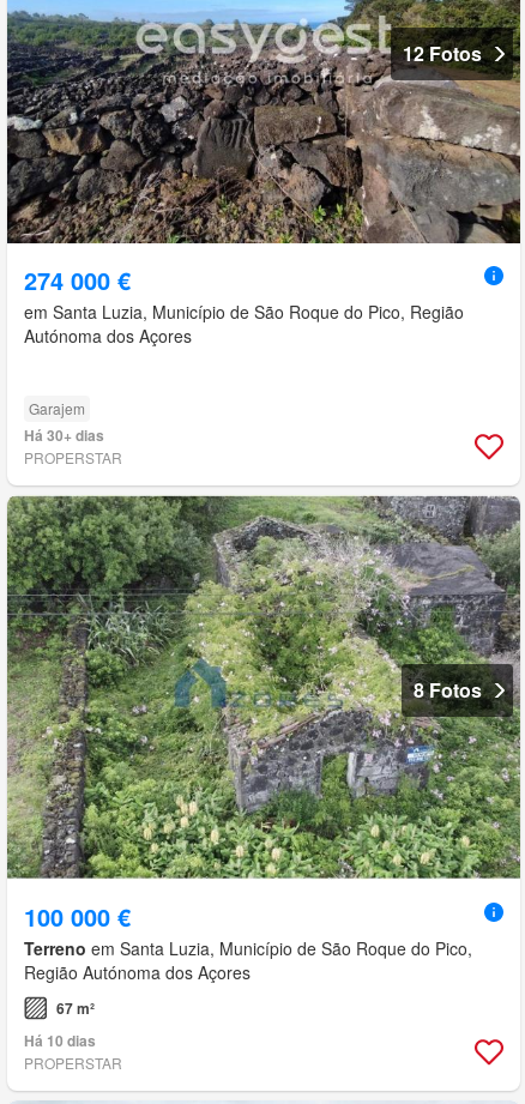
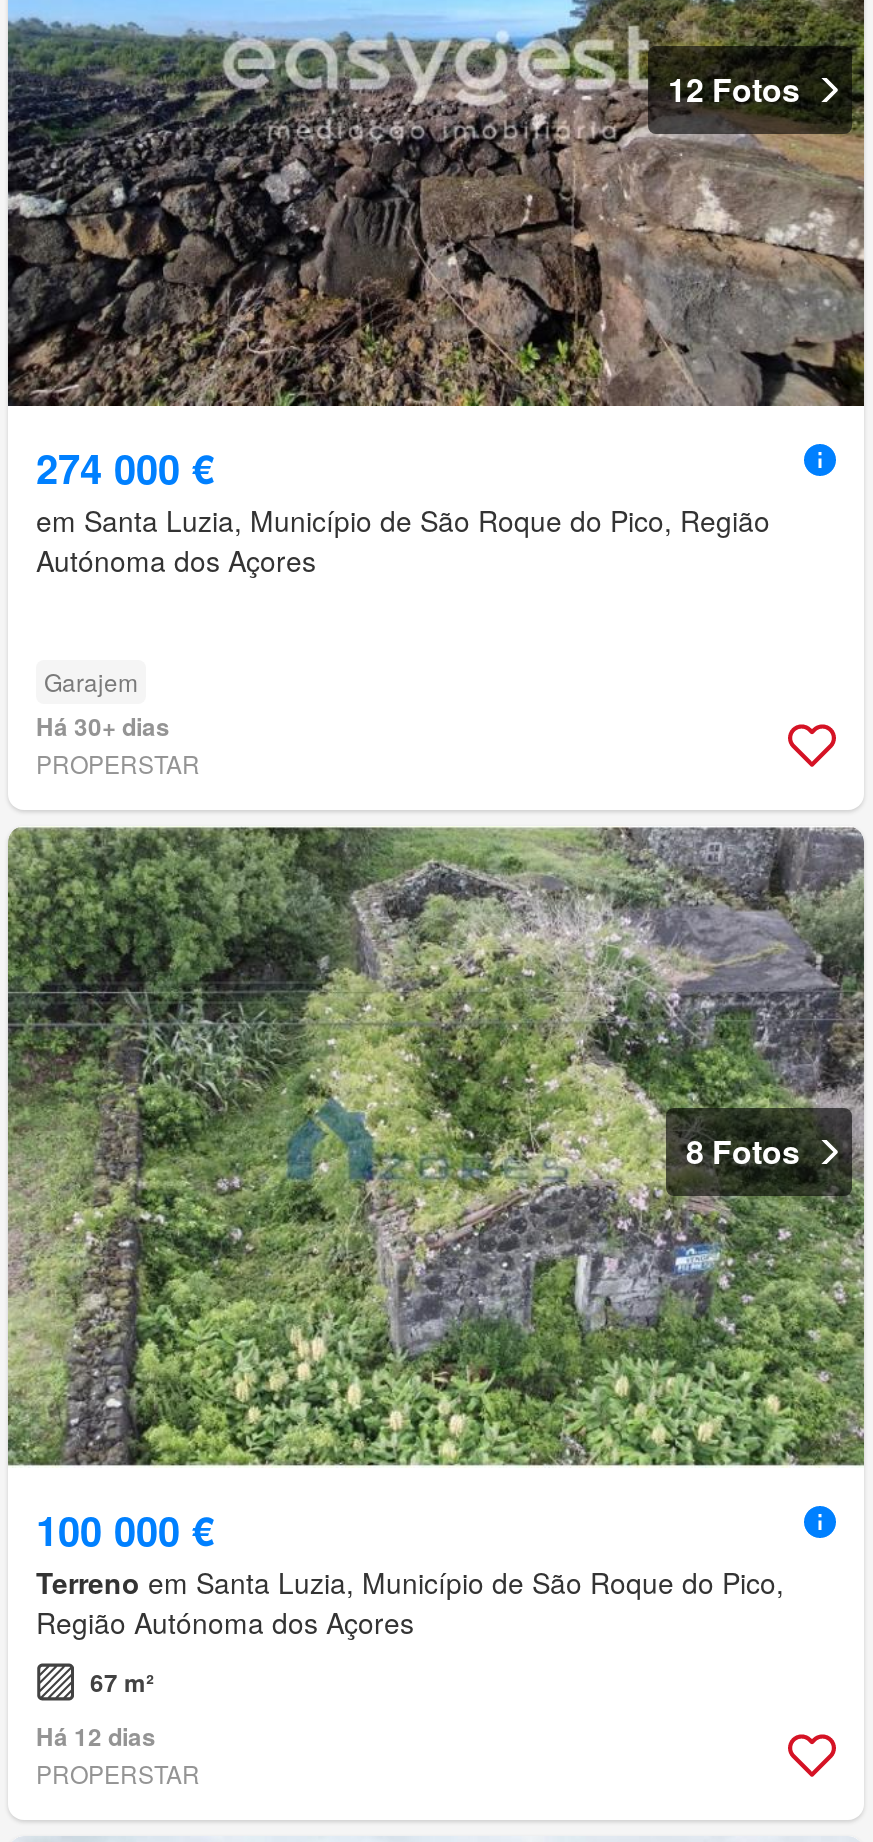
[24,1029,96,1051] Há 10 dias -> [36,1717,156,1753] Há 12 dias

